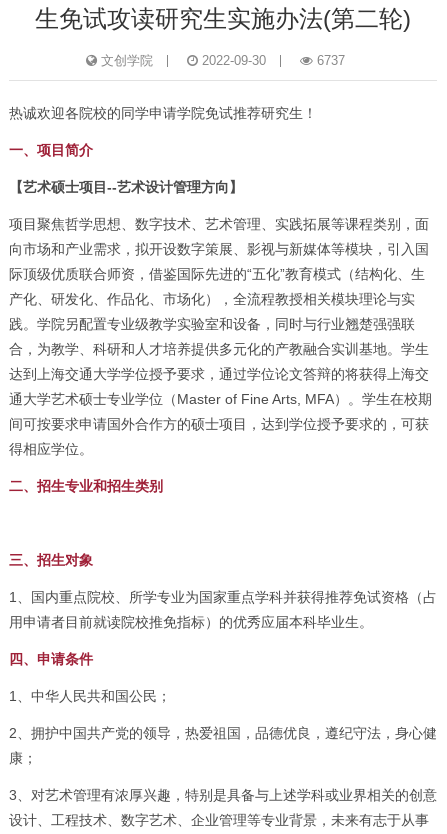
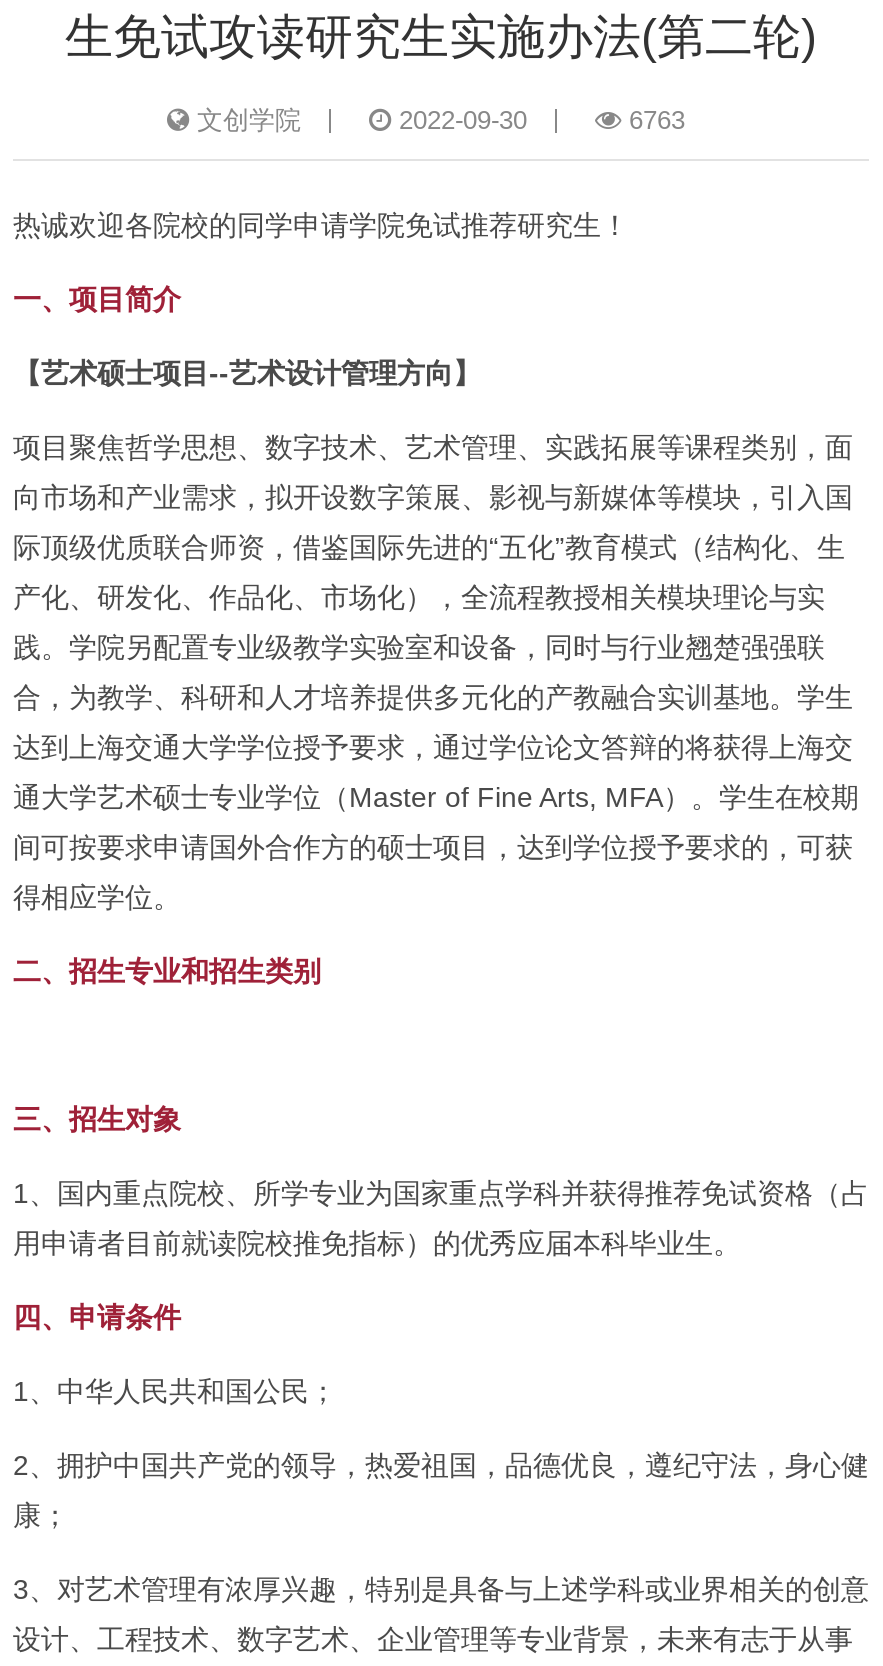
[317,53,345,68] 6737 -> [629,105,685,135] 6763

